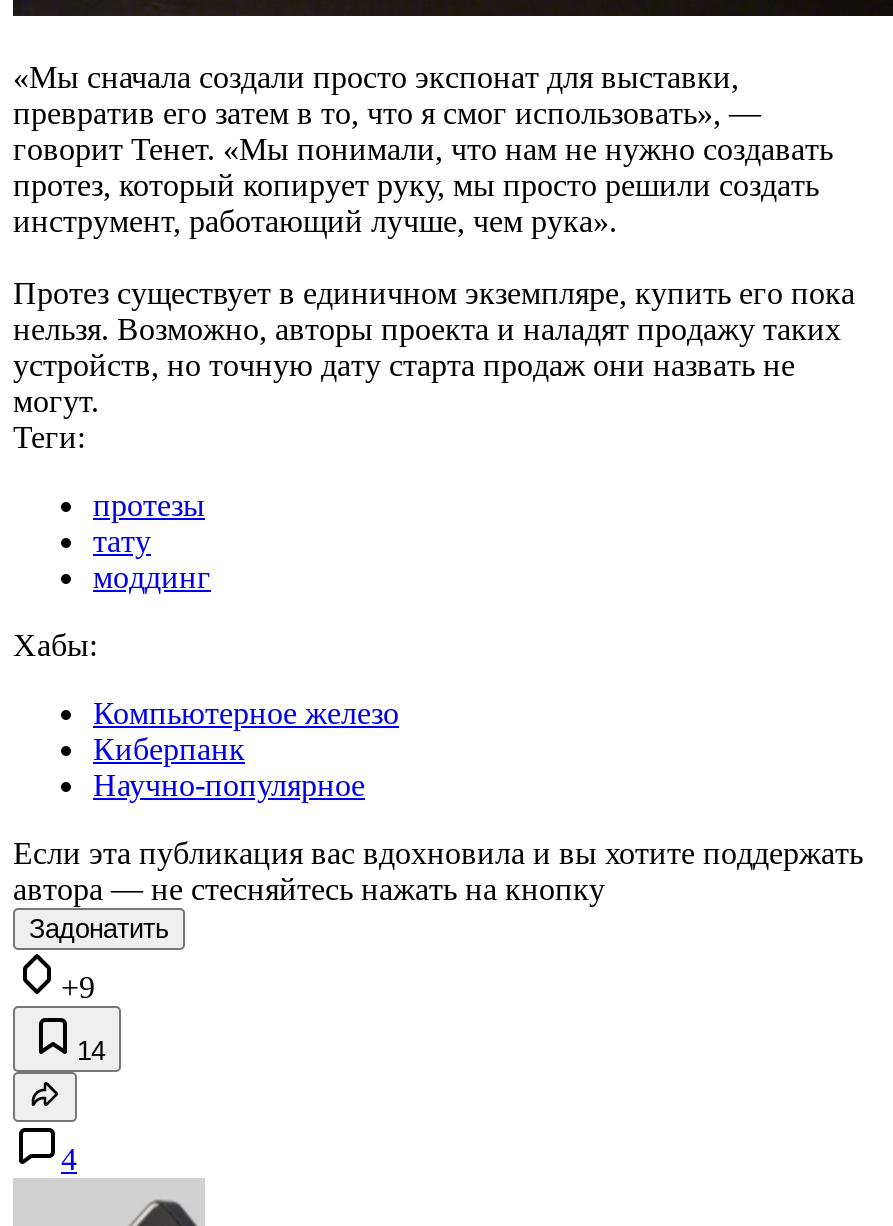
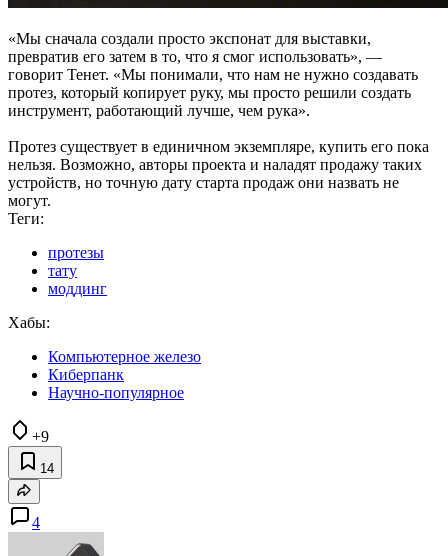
[13,836,863,944] Если эта публикация вас вдохновила и вы хотите поддержать | автора — не стесняйтесь нажать на кнопку | Задонатить -> none

